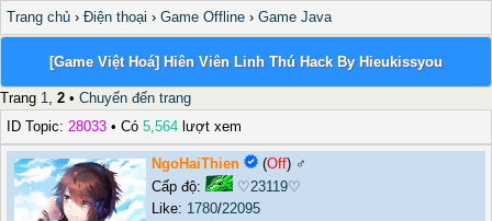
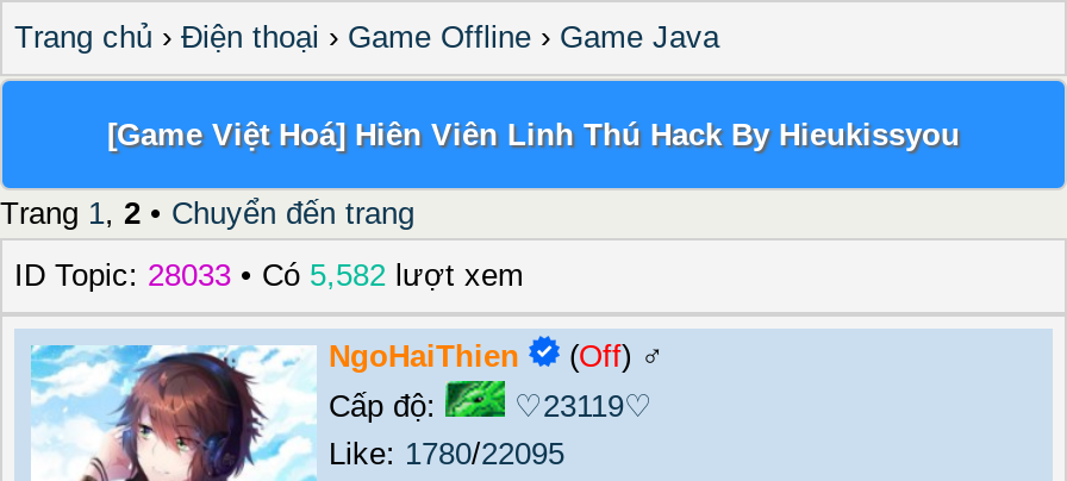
[7,119,242,135] ID Topic: 28033 • Có 5,564 lượt xem -> [14,258,524,294] ID Topic: 28033 • Có 5,582 lượt xem

